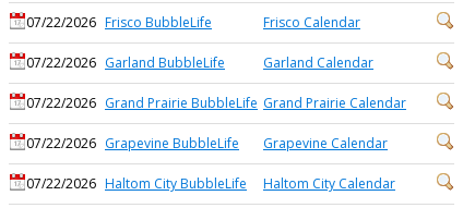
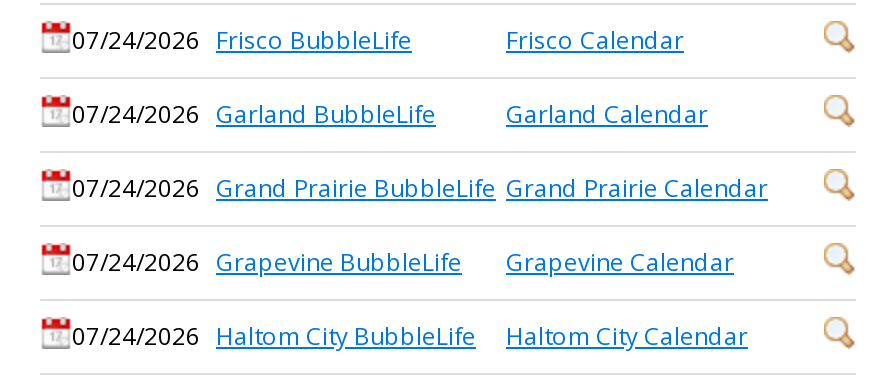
[26,13,212,32] 07/22/2026 Frisco BubbleLife -> [72,23,412,57] 07/24/2026 Frisco BubbleLife
[26,53,225,72] 07/22/2026 Garland BubbleLife -> [72,97,436,131] 07/24/2026 Garland BubbleLife
[26,94,406,112] 07/22/2026 Grand Prairie BubbleLife Grand Prairie Calendar -> [72,171,768,205] 07/24/2026 Grand Prairie BubbleLife Grand Prairie Calendar
[26,134,239,152] 07/22/2026 Grapevine BubbleLife -> [72,245,462,279] 07/24/2026 Grapevine BubbleLife
[26,174,247,193] 07/22/2026 Haltom City BubbleLife -> [72,319,476,353] 07/24/2026 Haltom City BubbleLife

